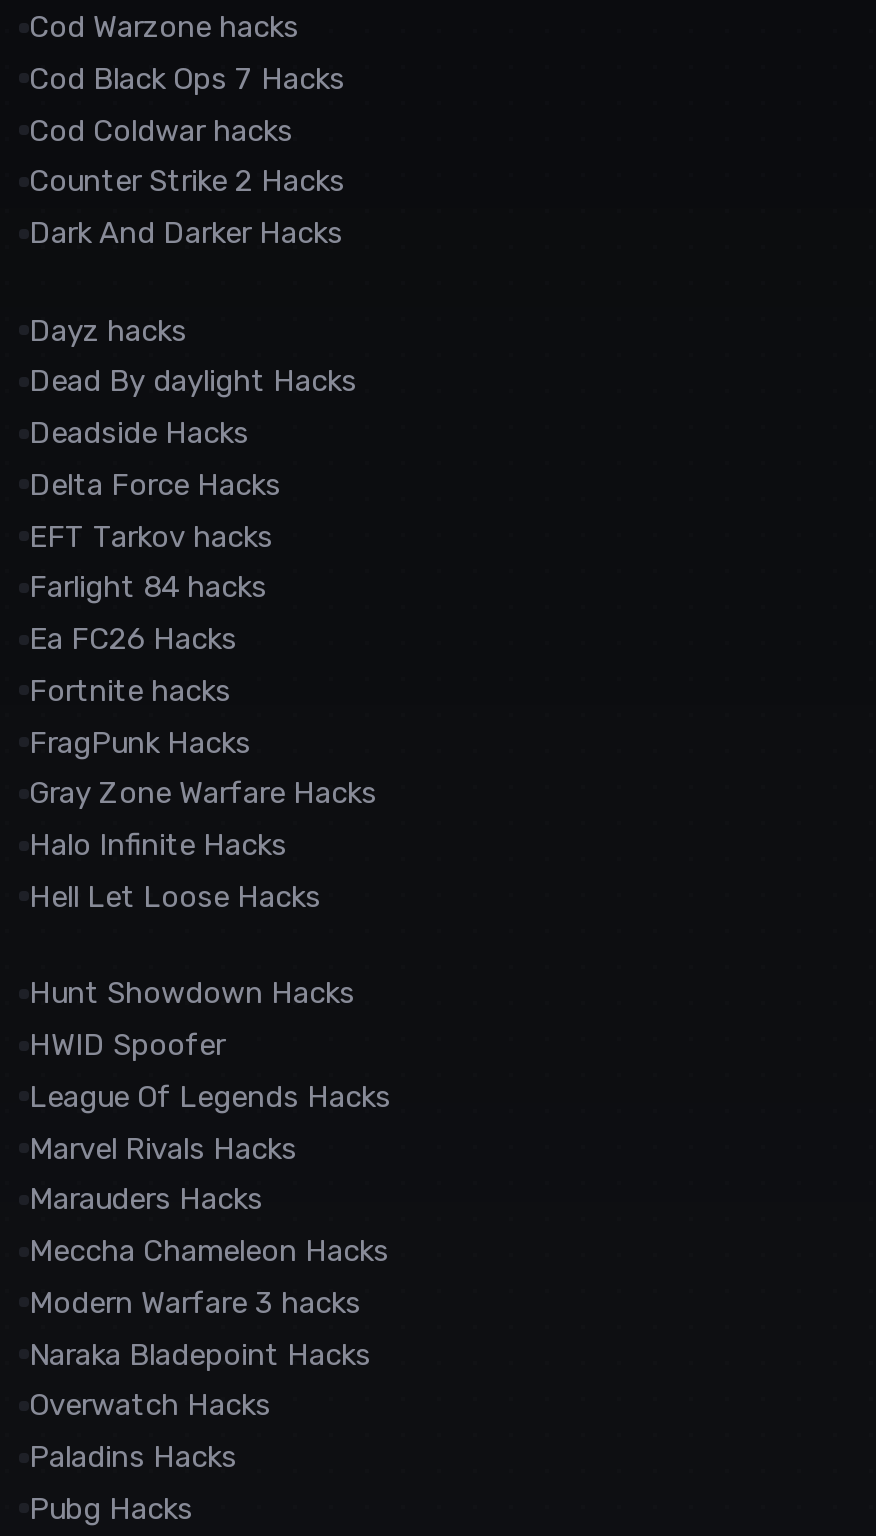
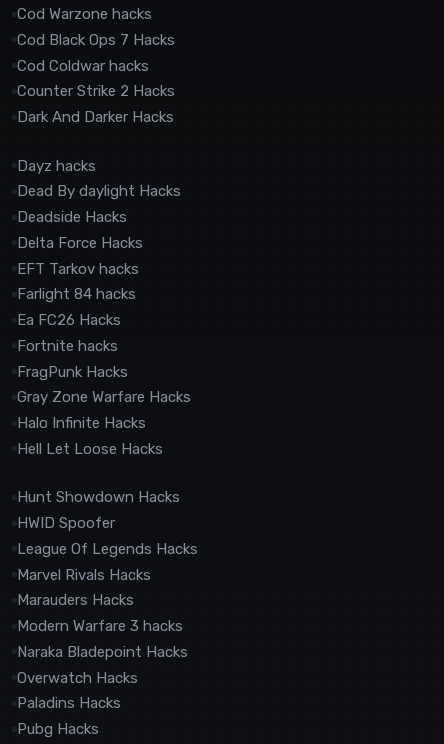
[29,1233,389,1269] Meccha Chameleon Hacks -> none

